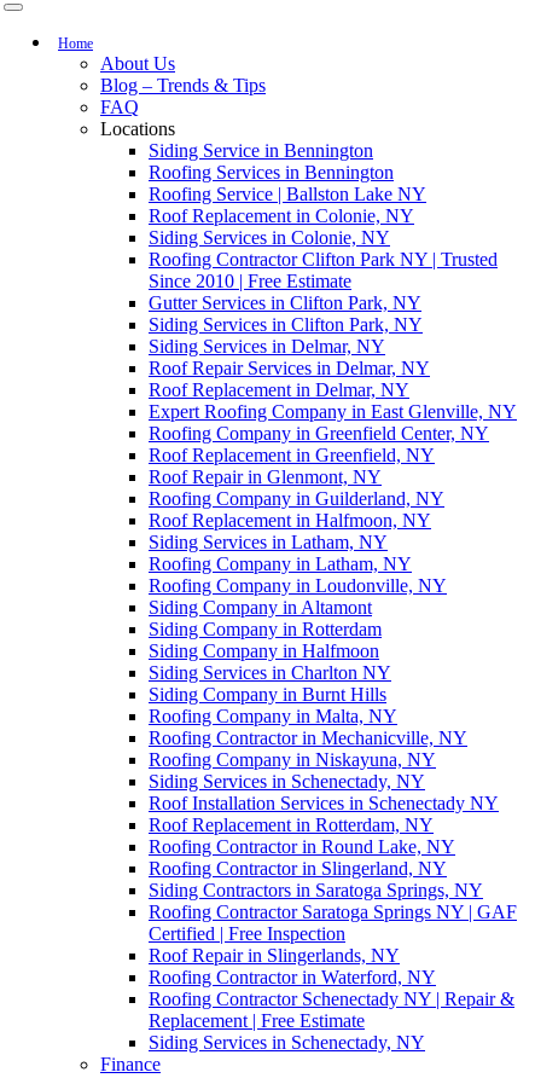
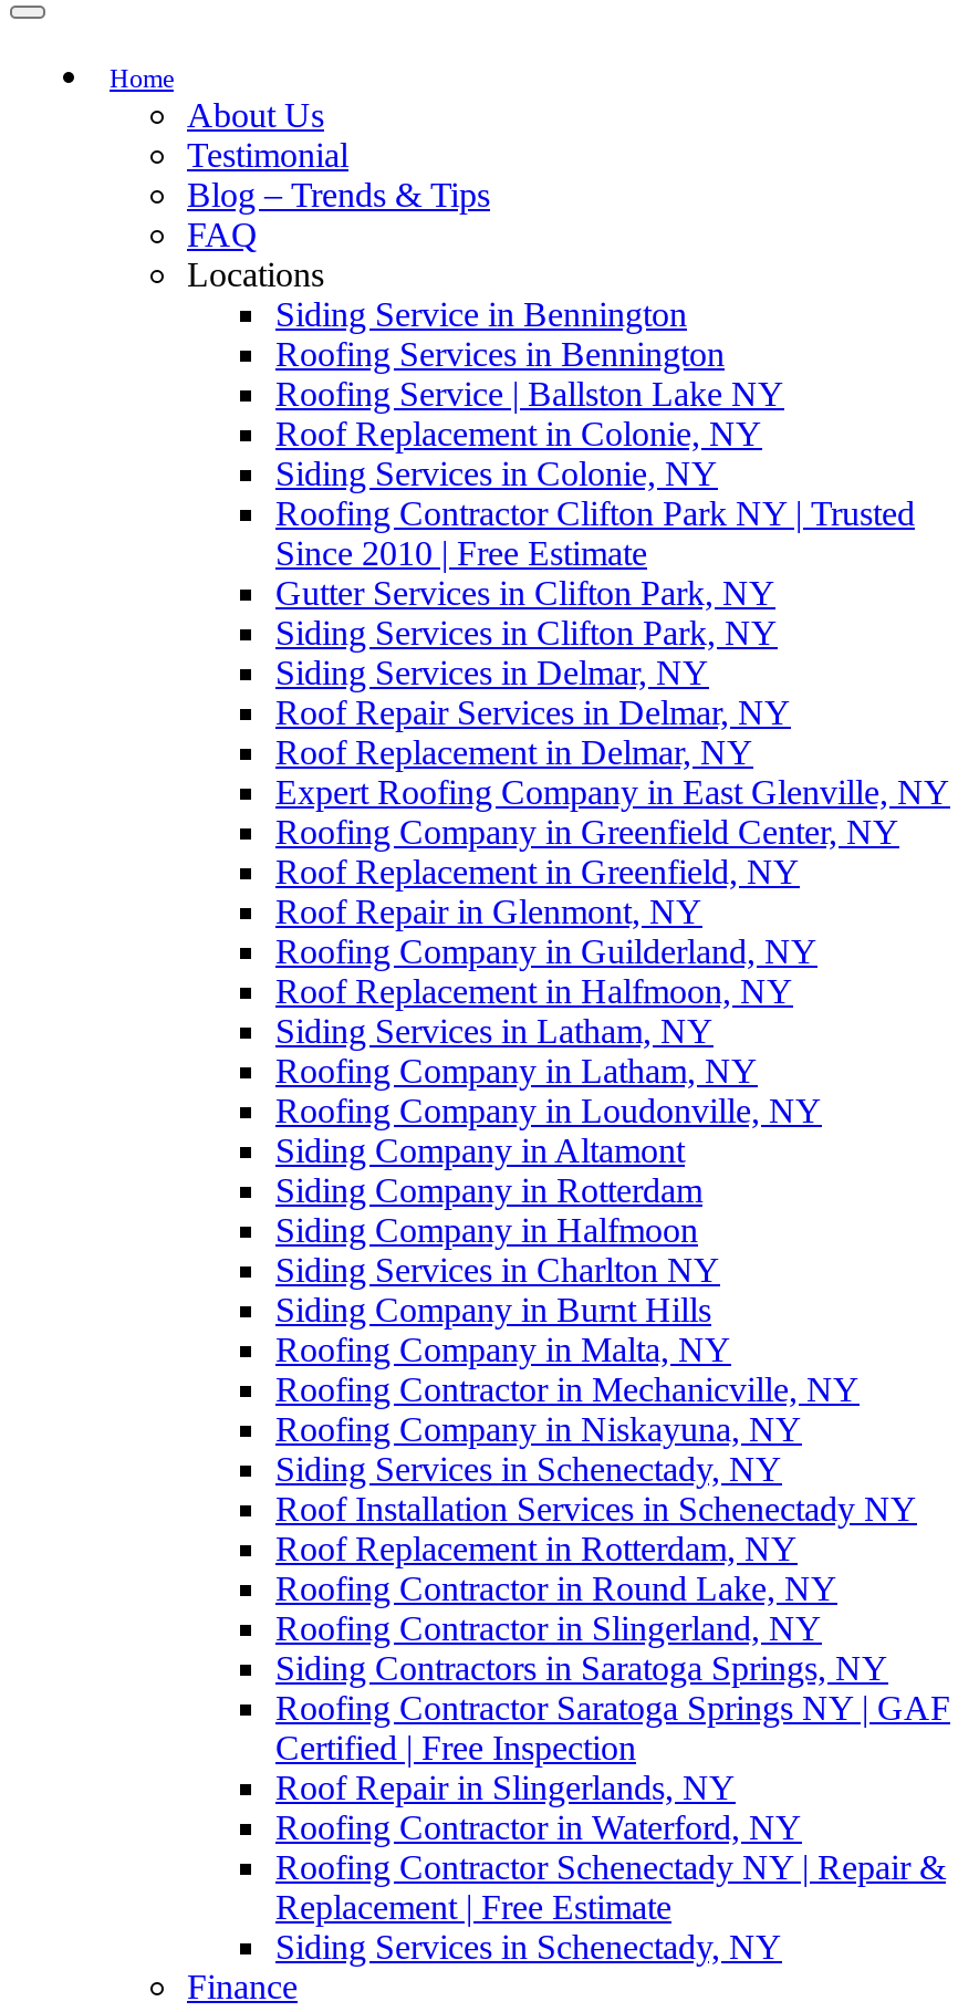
none -> [187,136,348,174] Testimonial

